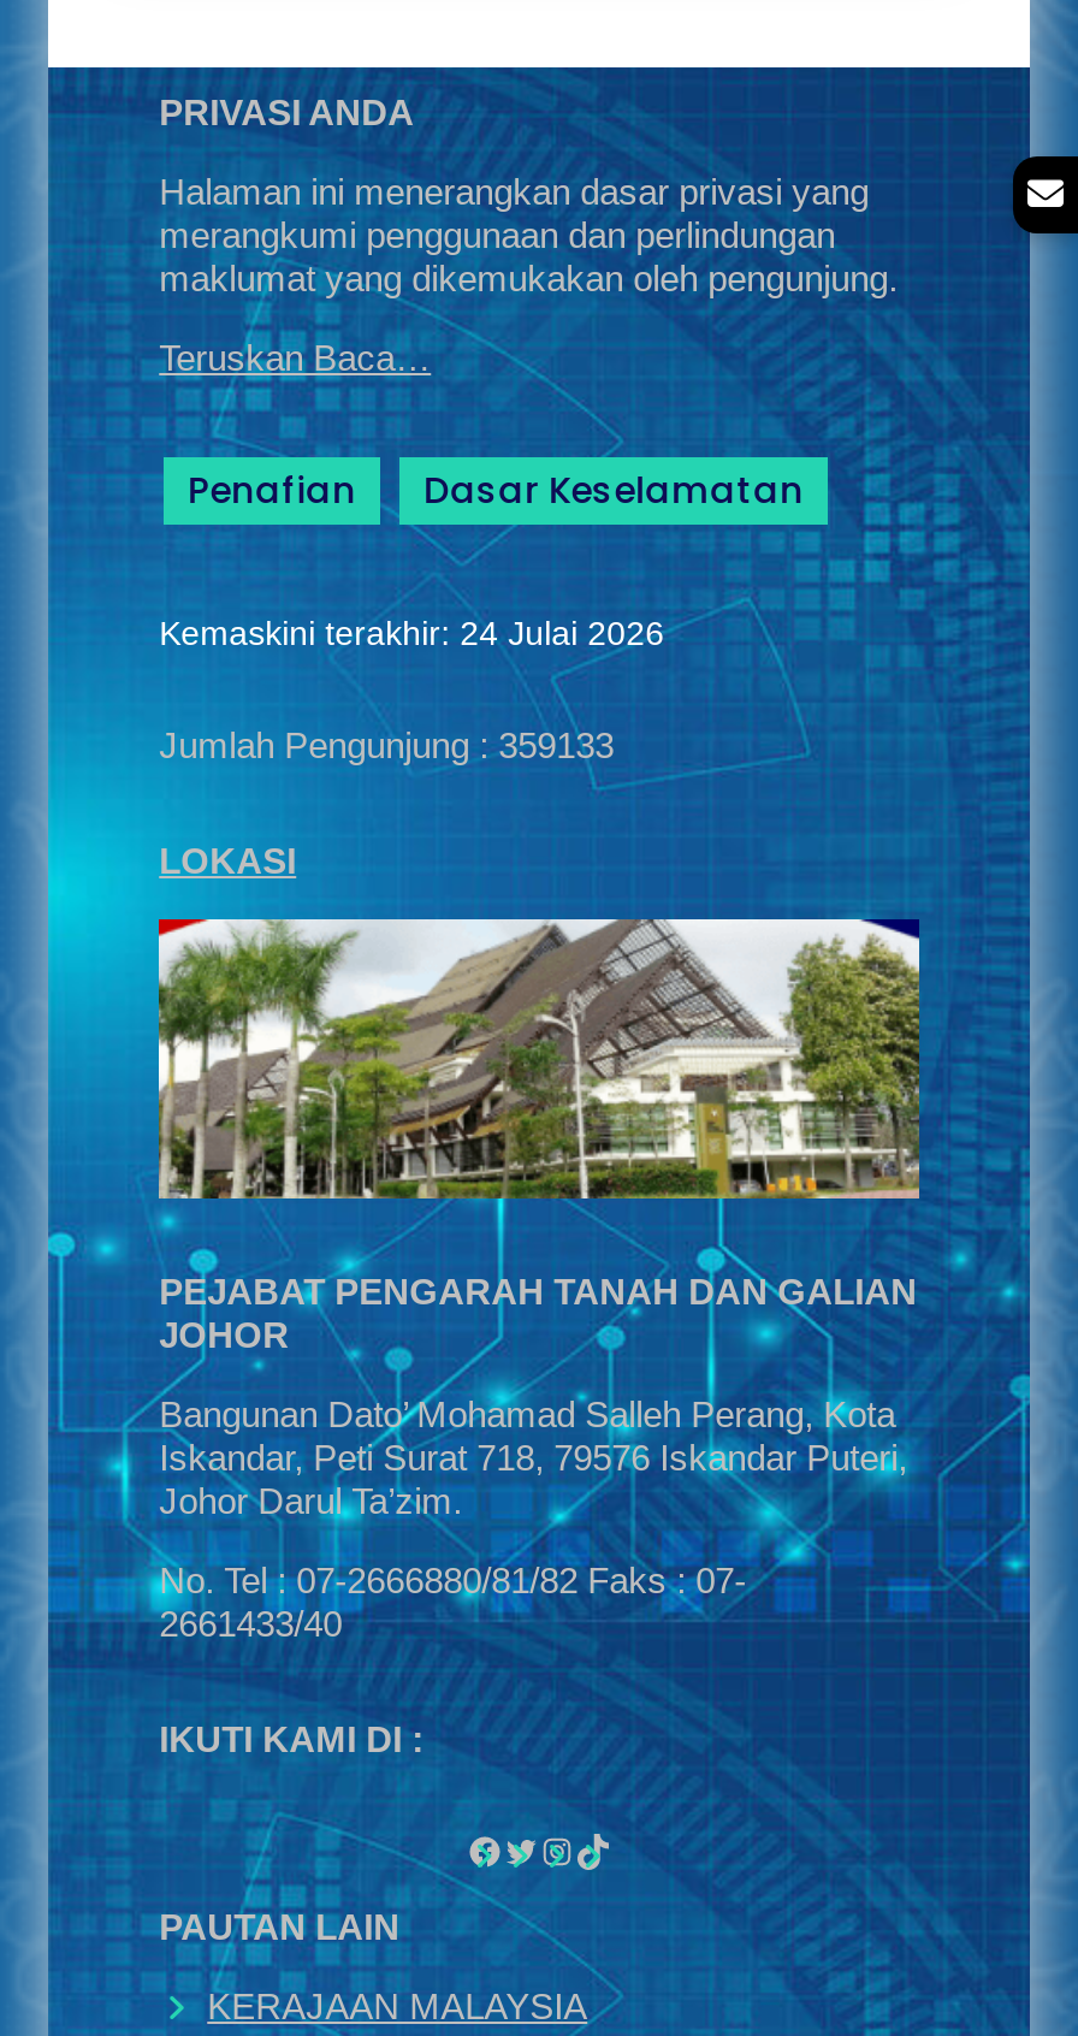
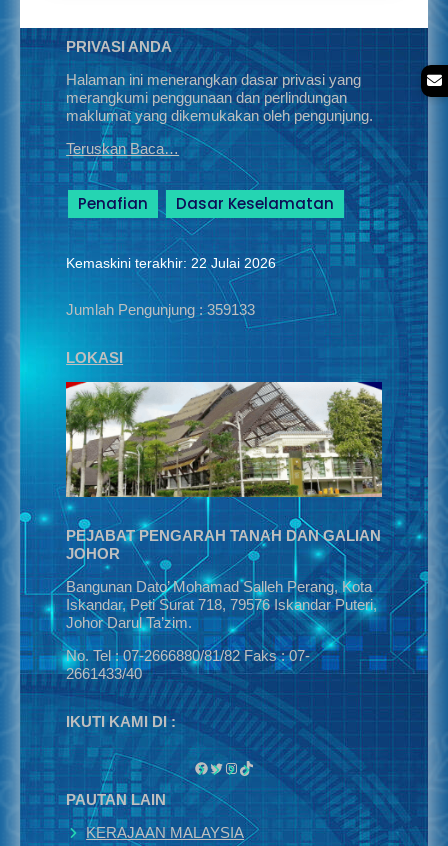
[159,613,664,652] Kemaskini terakhir: 24 Julai 2026 -> [66,255,276,271] Kemaskini terakhir: 22 Julai 2026

